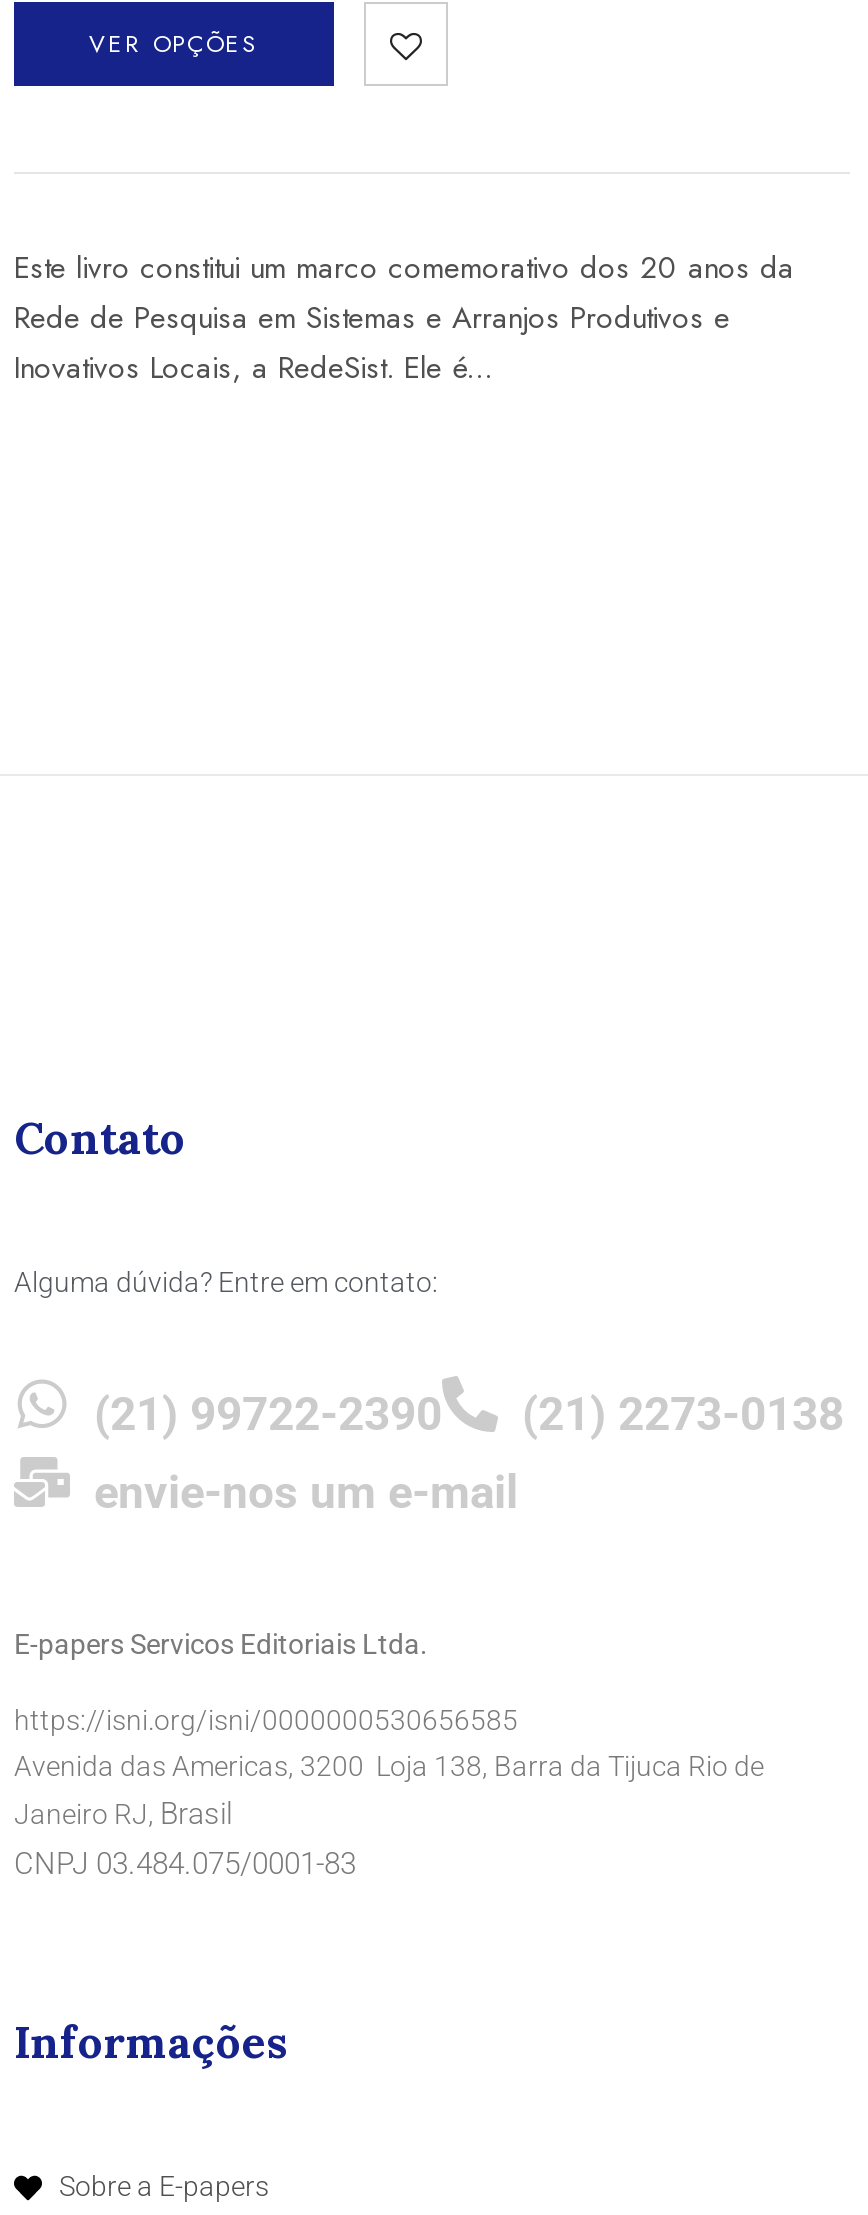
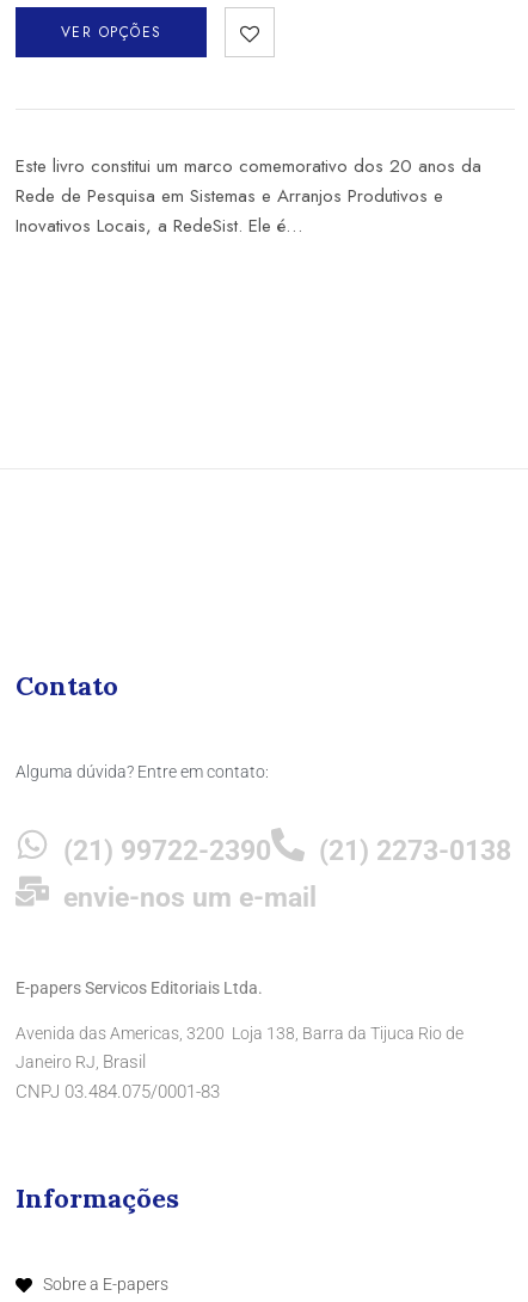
[14,1704,518,1736] https://isni.org/isni/0000000530656585 -> none

